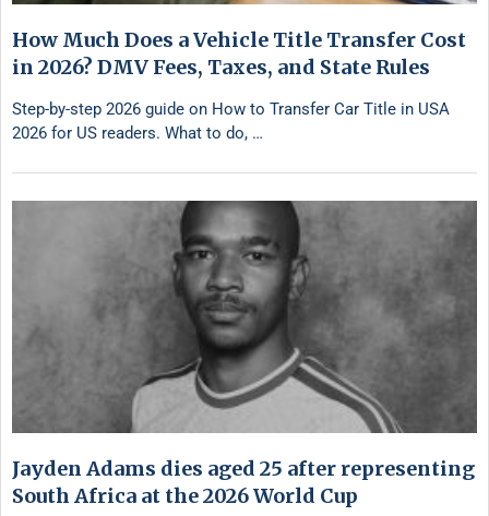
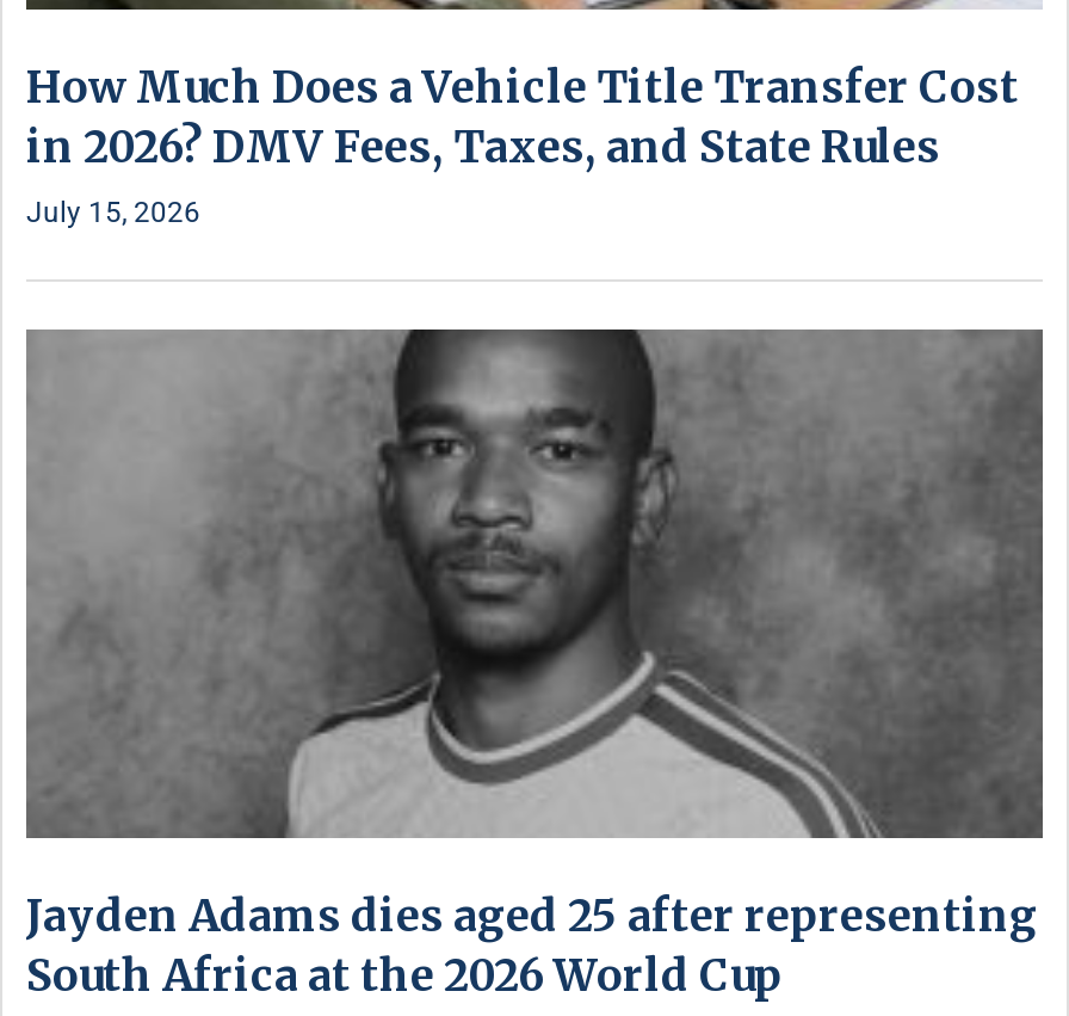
[12,99,450,143] Step-by-step 2026 guide on How to Transfer Car Title in USA | 2026 for US readers. What to do, … -> [26,196,200,229] July 15, 2026

